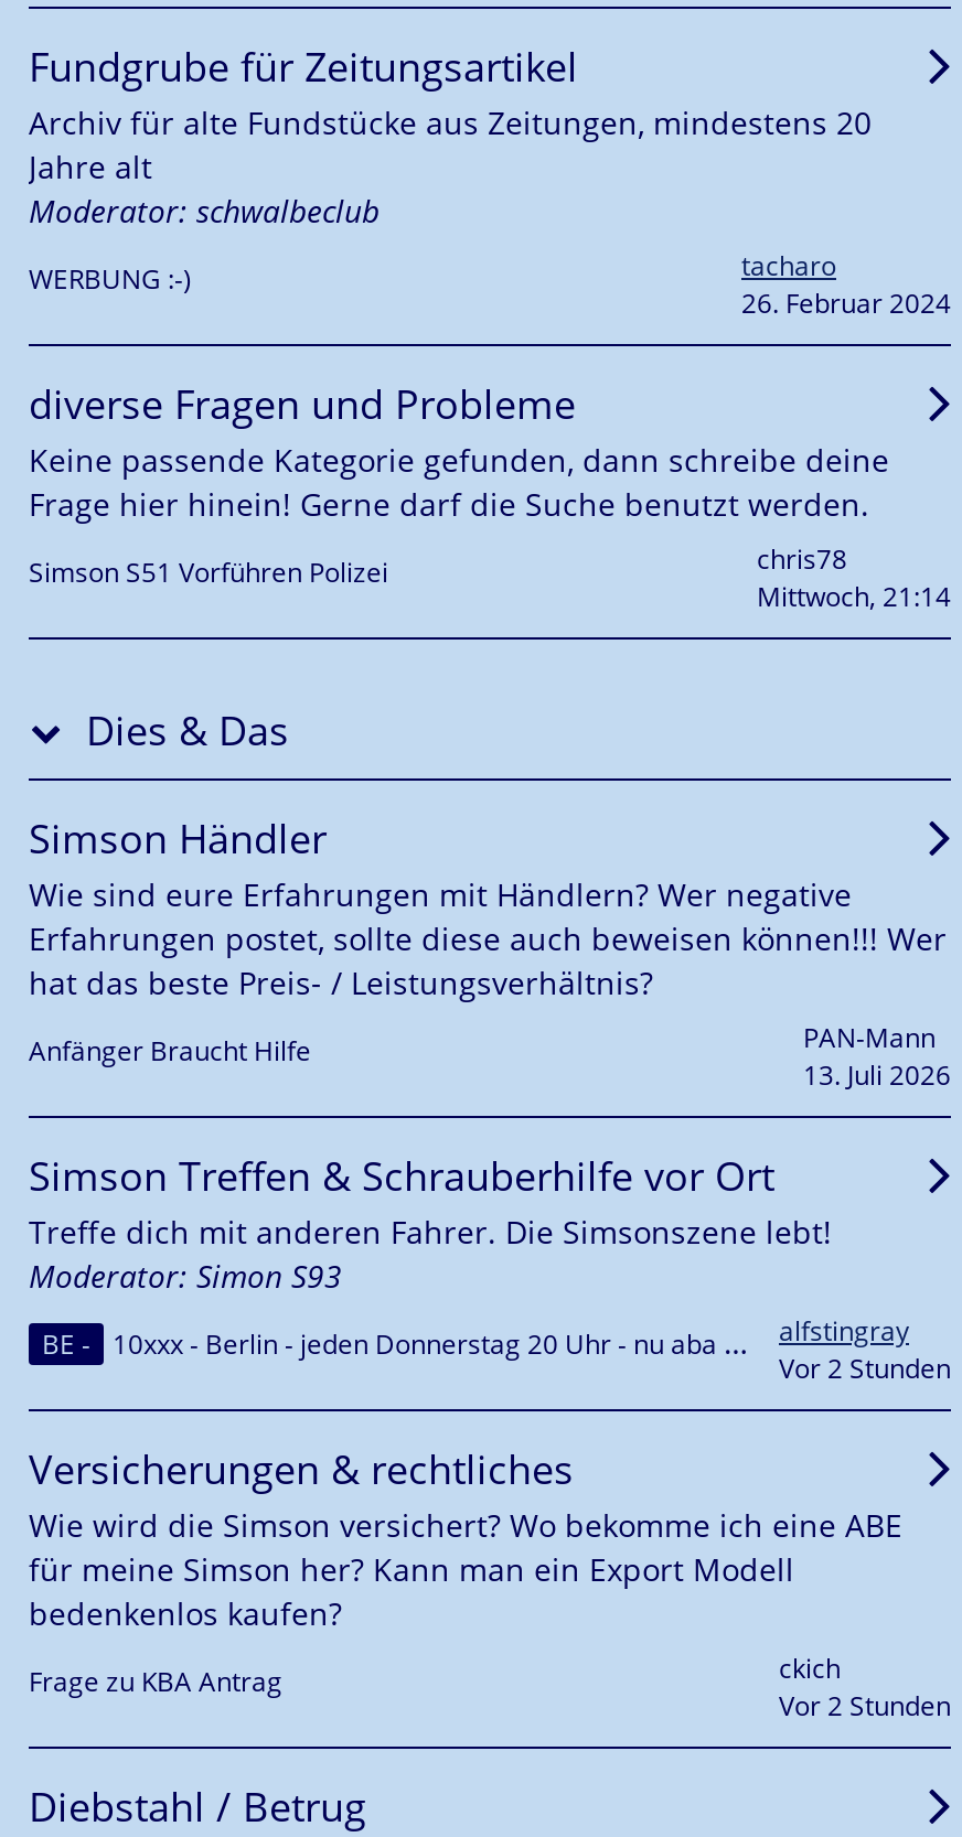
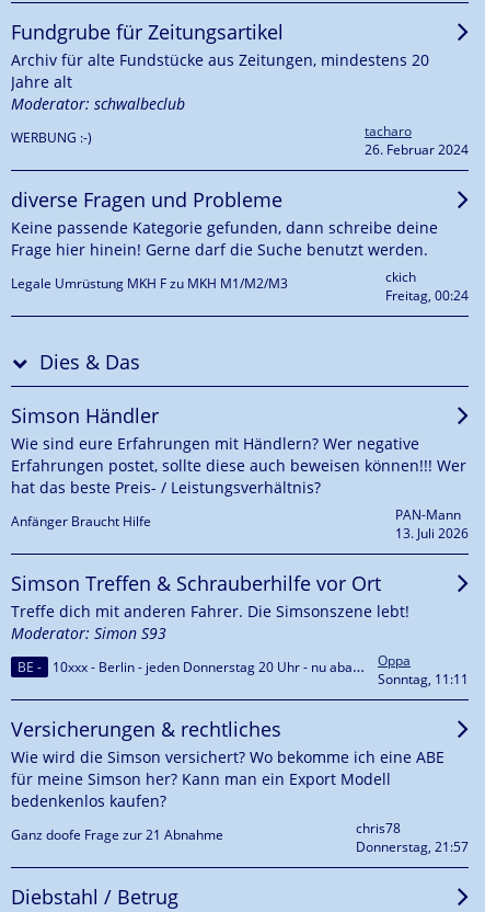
[29,540,951,615] Simson S51 Vorführen Polizei | chris78 | Mittwoch, 21:14 -> [11,267,469,305] Legale Umrüstung MKH F zu MKH M1/M2/M3 | ckich | Freitag, 00:24
[779,1312,951,1387] alfstingray | Vor 2 Stunden -> [378,651,469,688] Oppa | Sonntag, 11:11
[29,1650,951,1725] Frage zu KBA Antrag | ckich | Vor 2 Stunden -> [11,819,469,856] Ganz doofe Frage zur 21 Abnahme | chris78 | Donnerstag, 21:57

